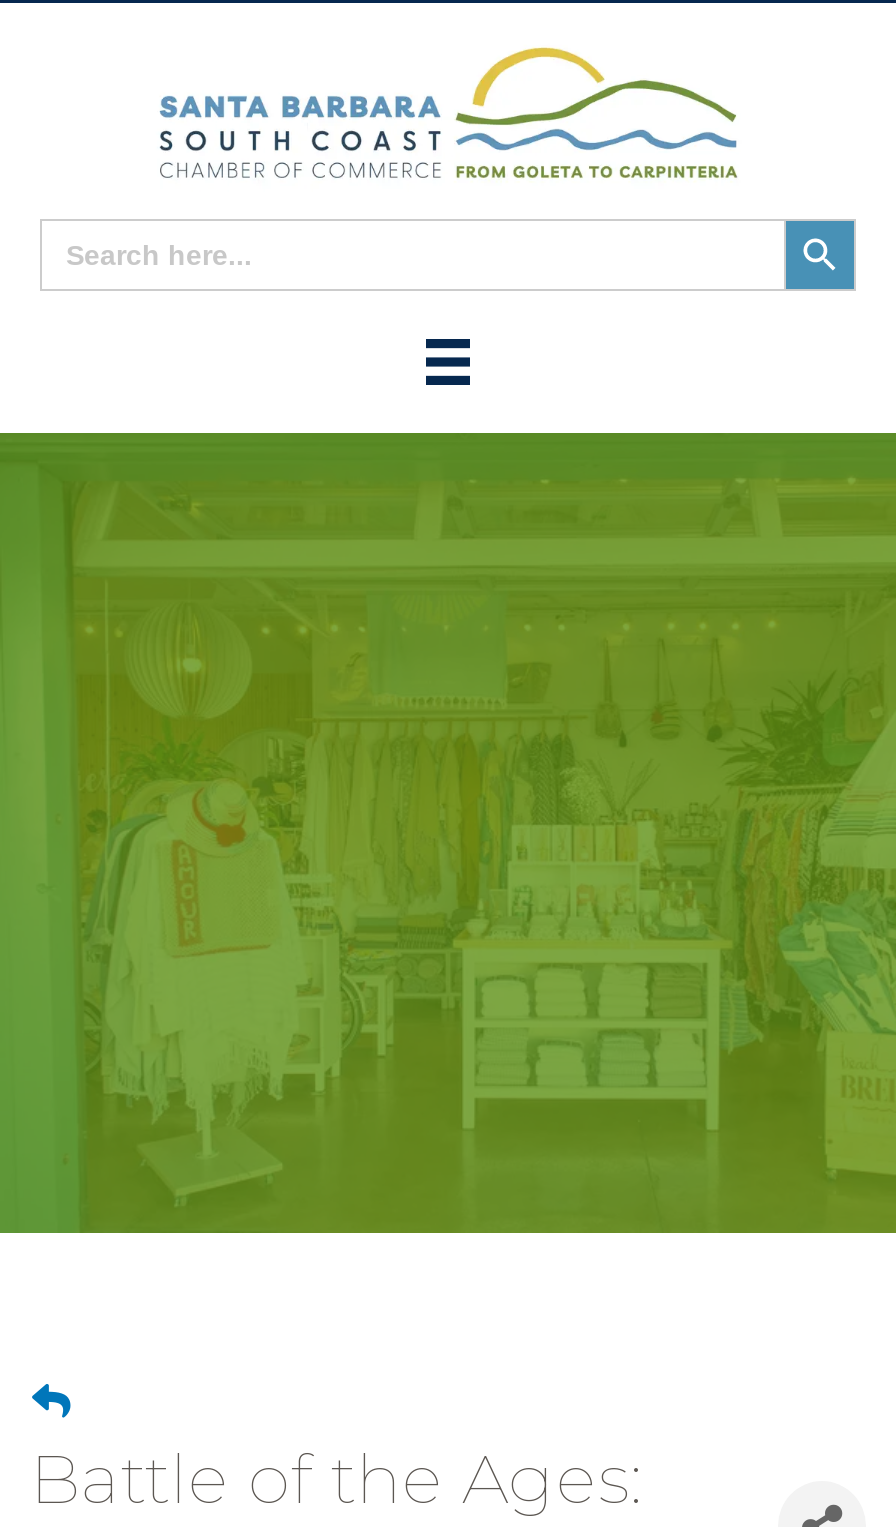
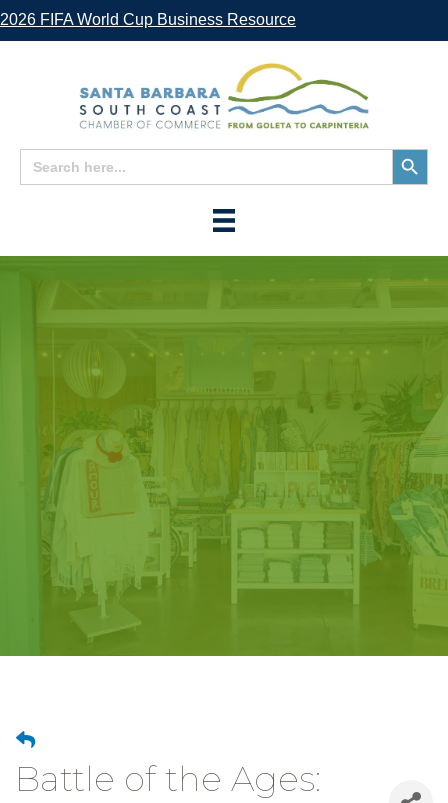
none -> [0,11,296,28] 2026 FIFA World Cup Business Resource

